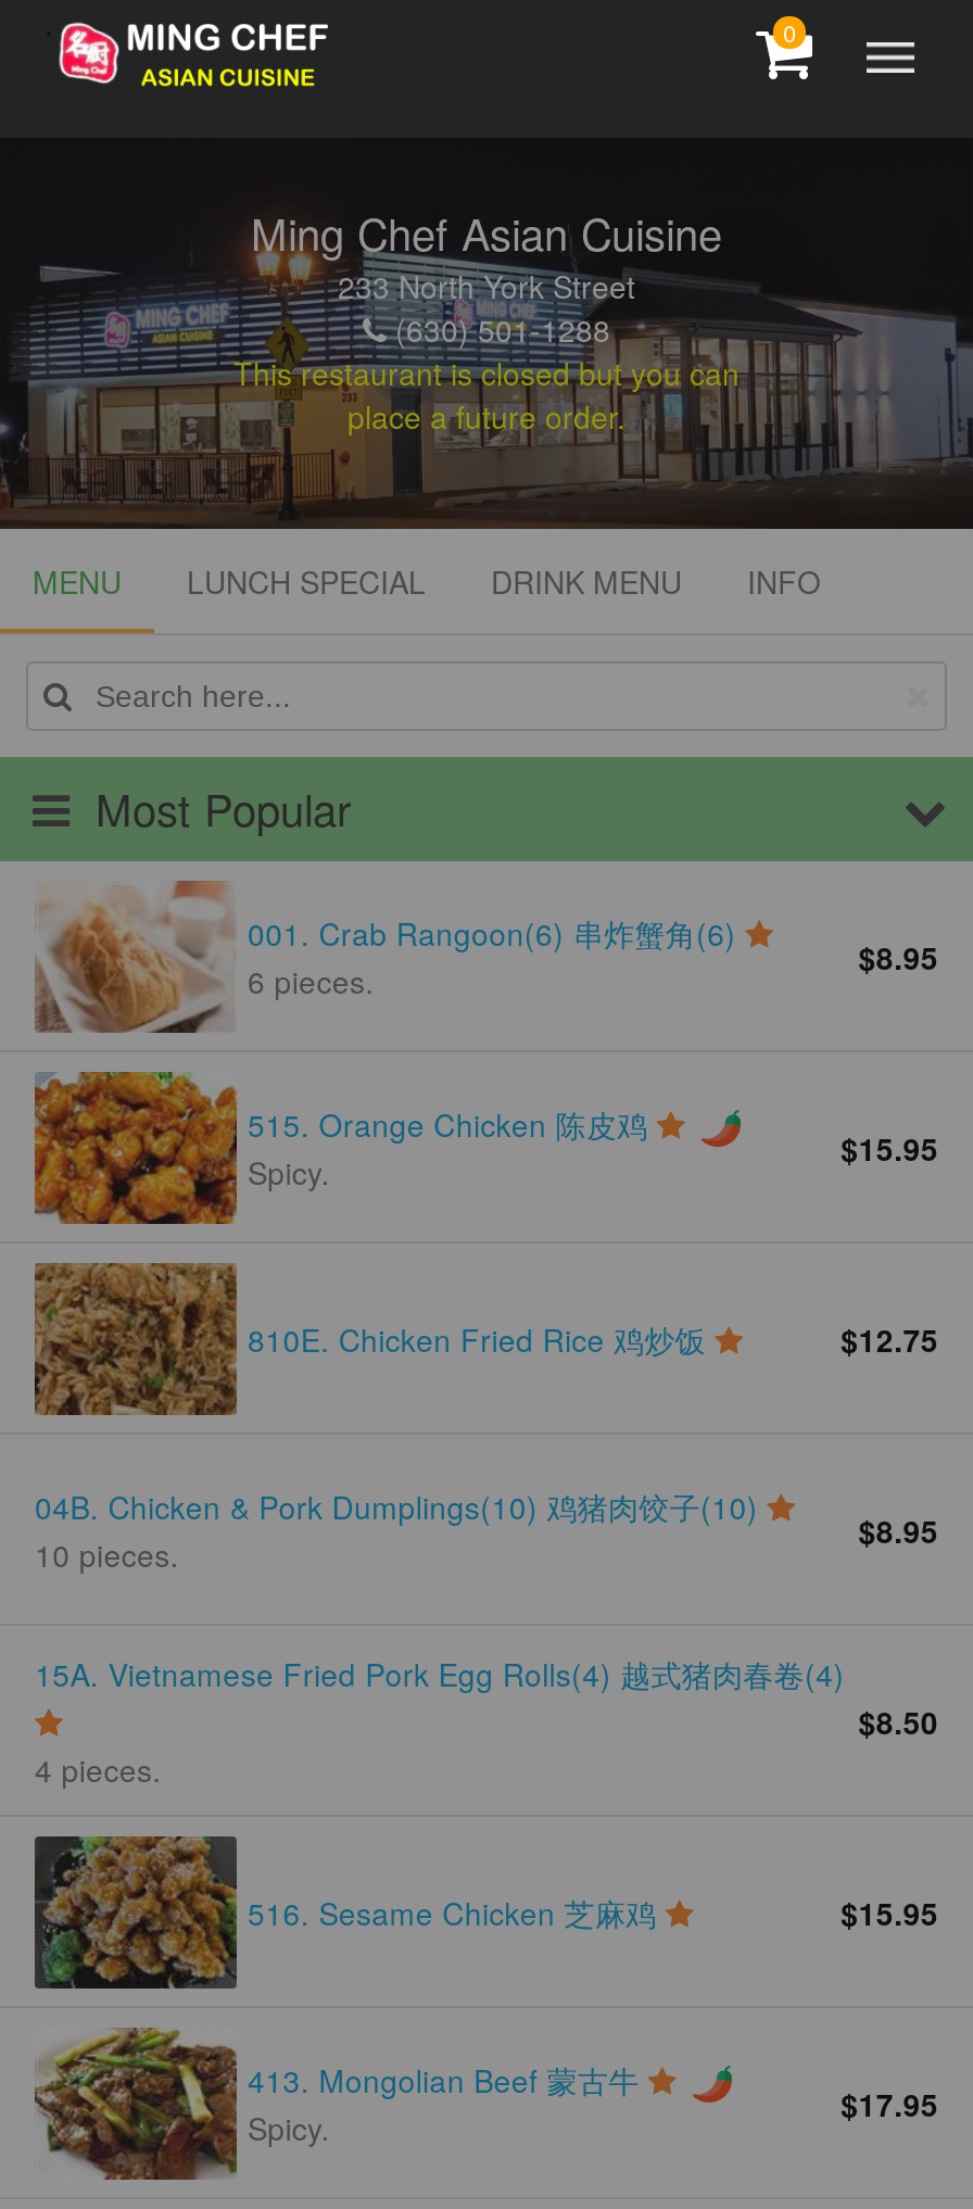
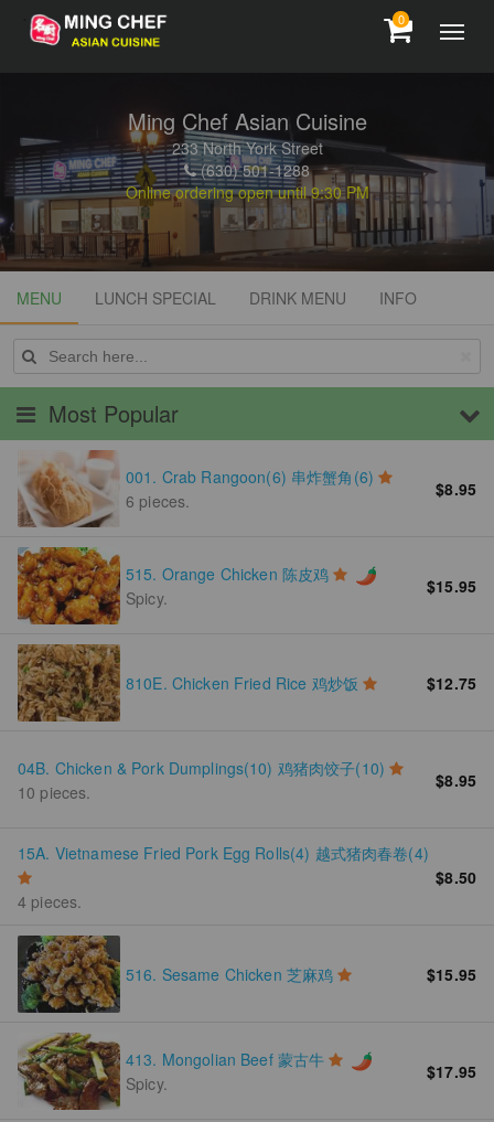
[233,351,740,438] This restaurant is closed but you can | place a future order. -> [125,181,369,203] Online ordering open until 9:30 PM

